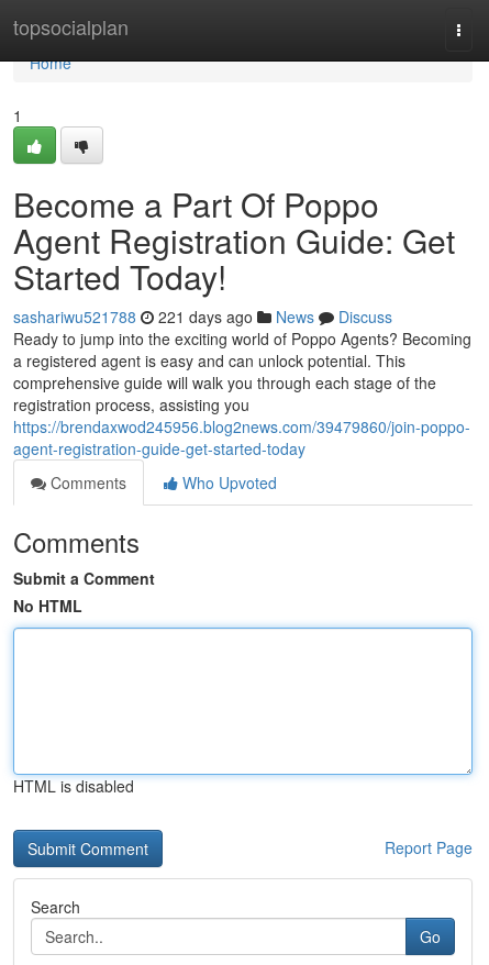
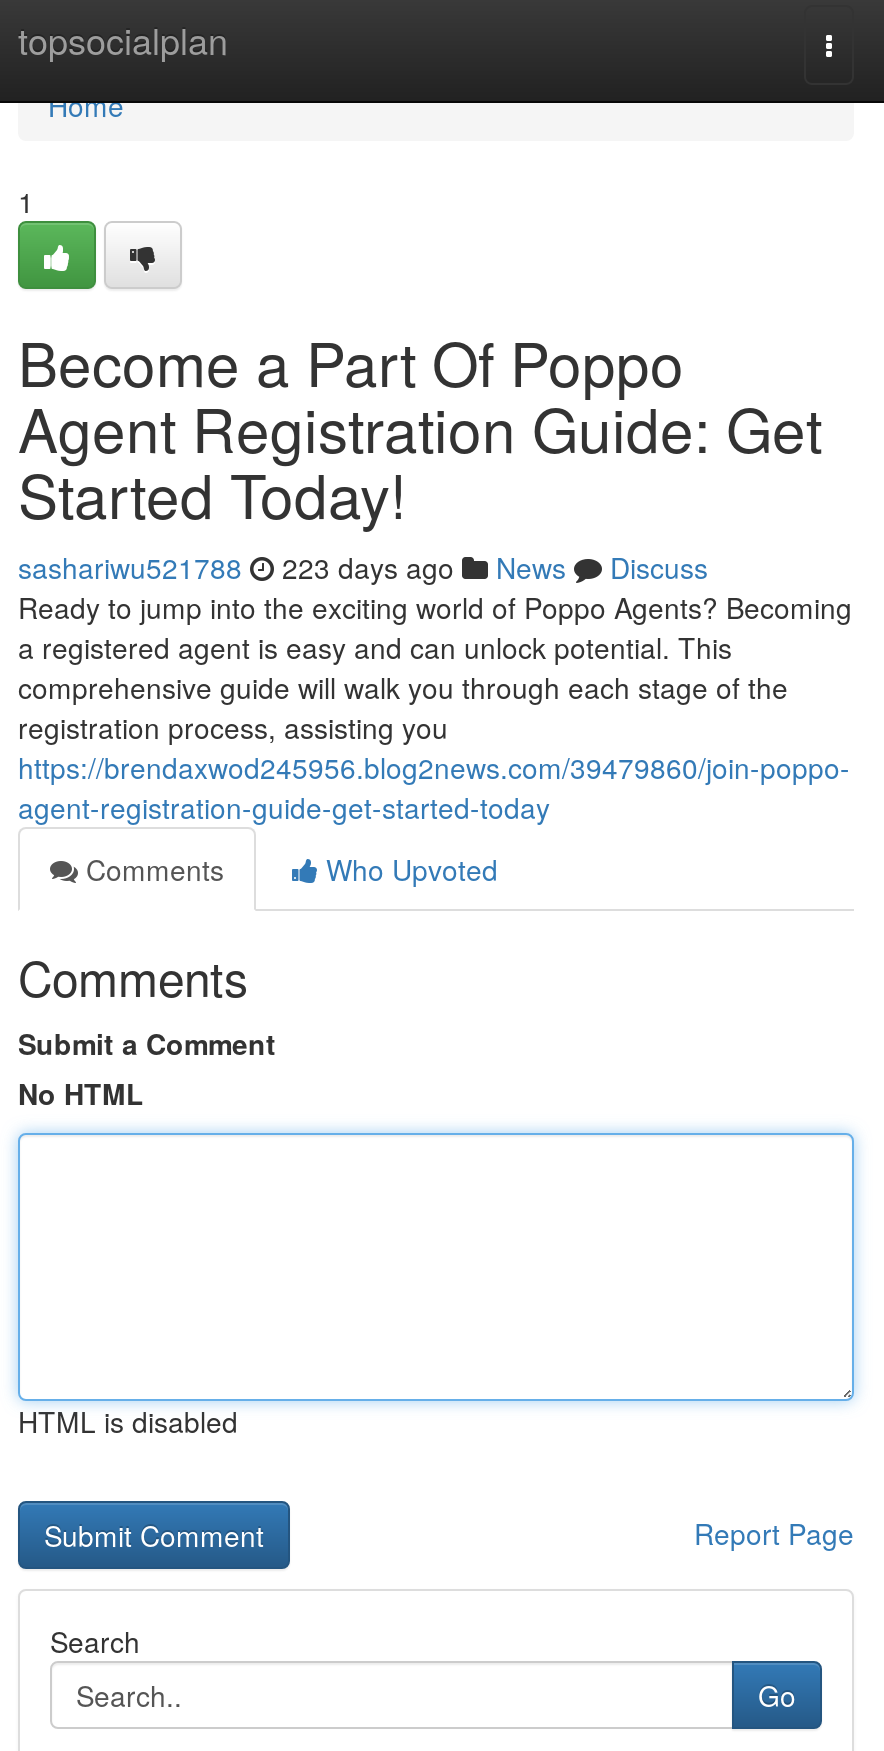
[13,306,392,328] sashariwu521788 221 days ago News Discuss -> [18,547,708,587] sashariwu521788 223 days ago News Discuss

